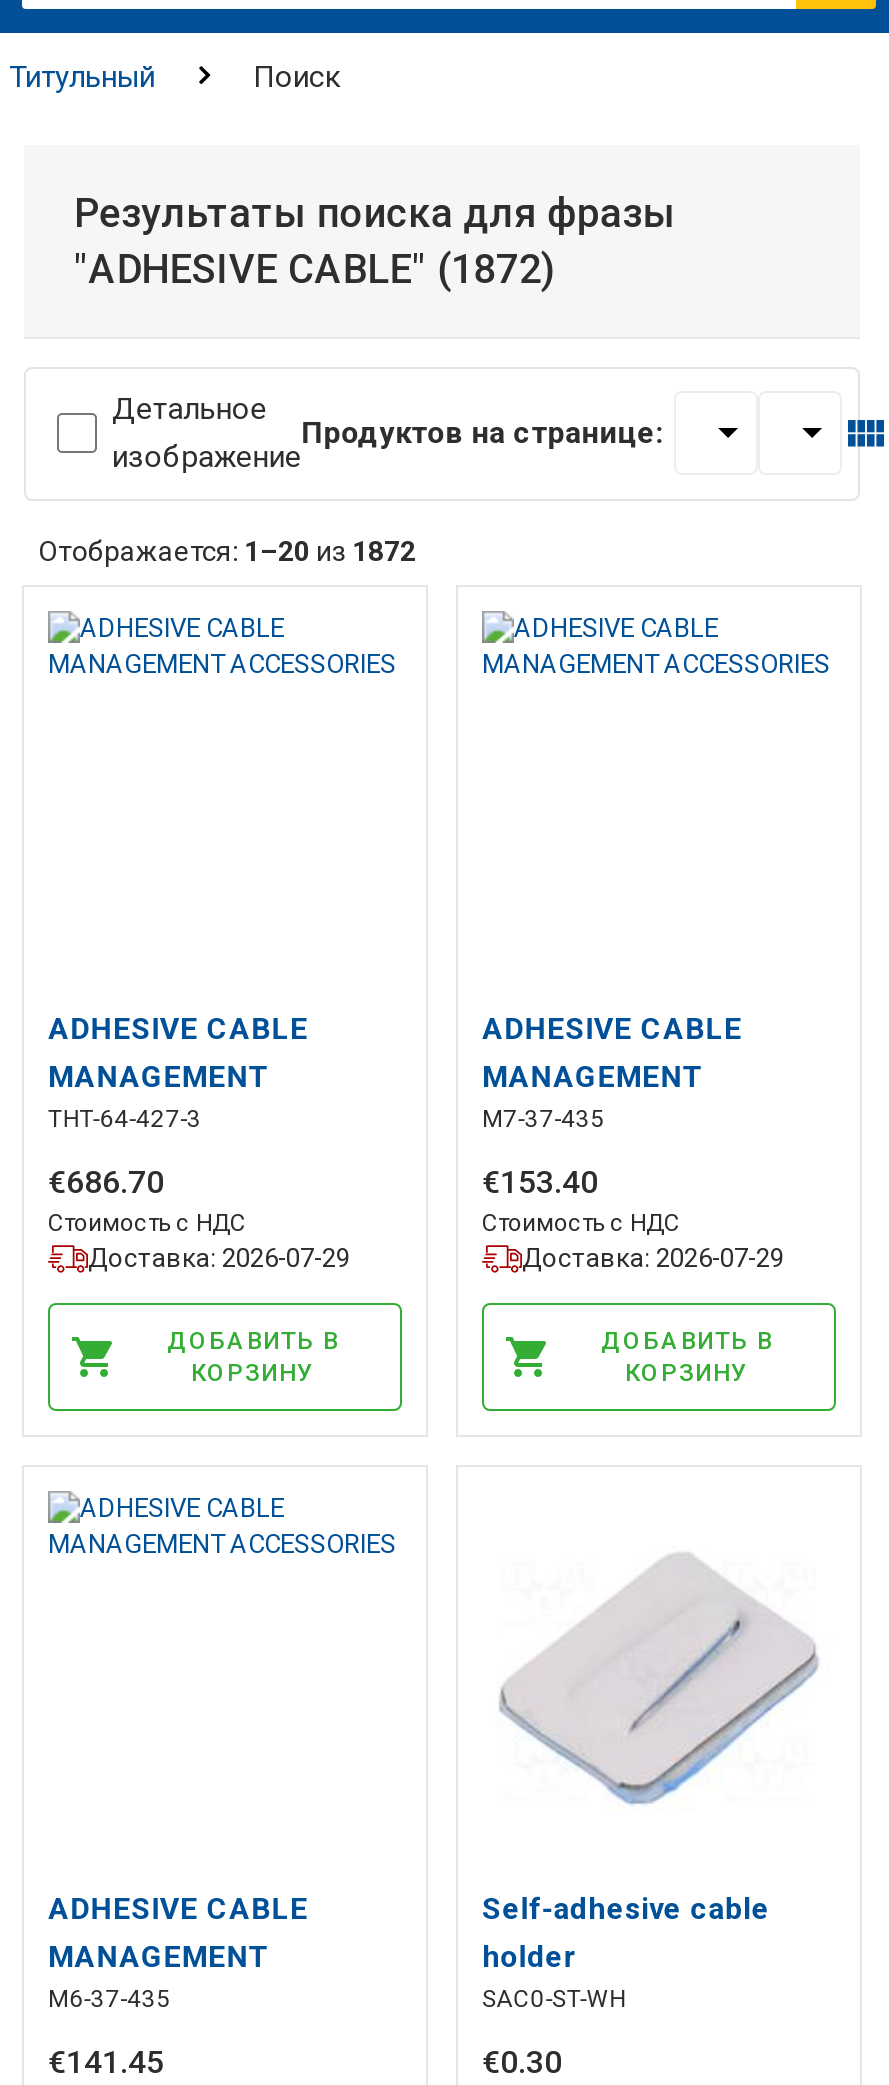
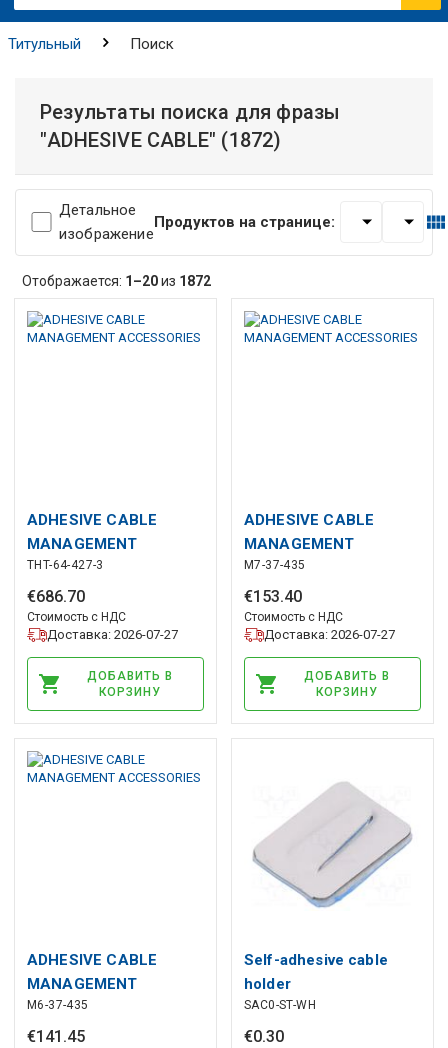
[88,1243,350,1273] Доставка: 2026-07-29 -> [47,627,178,642] Доставка: 2026-07-27
[522,1243,784,1273] Доставка: 2026-07-29 -> [264,627,395,642] Доставка: 2026-07-27

